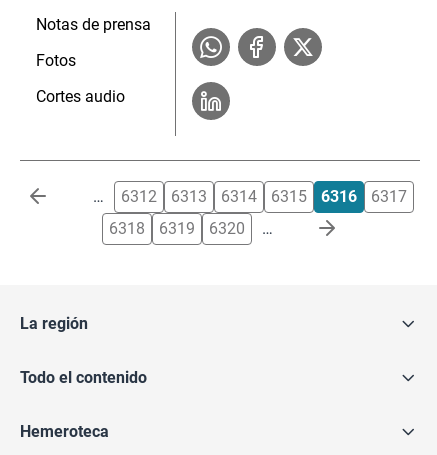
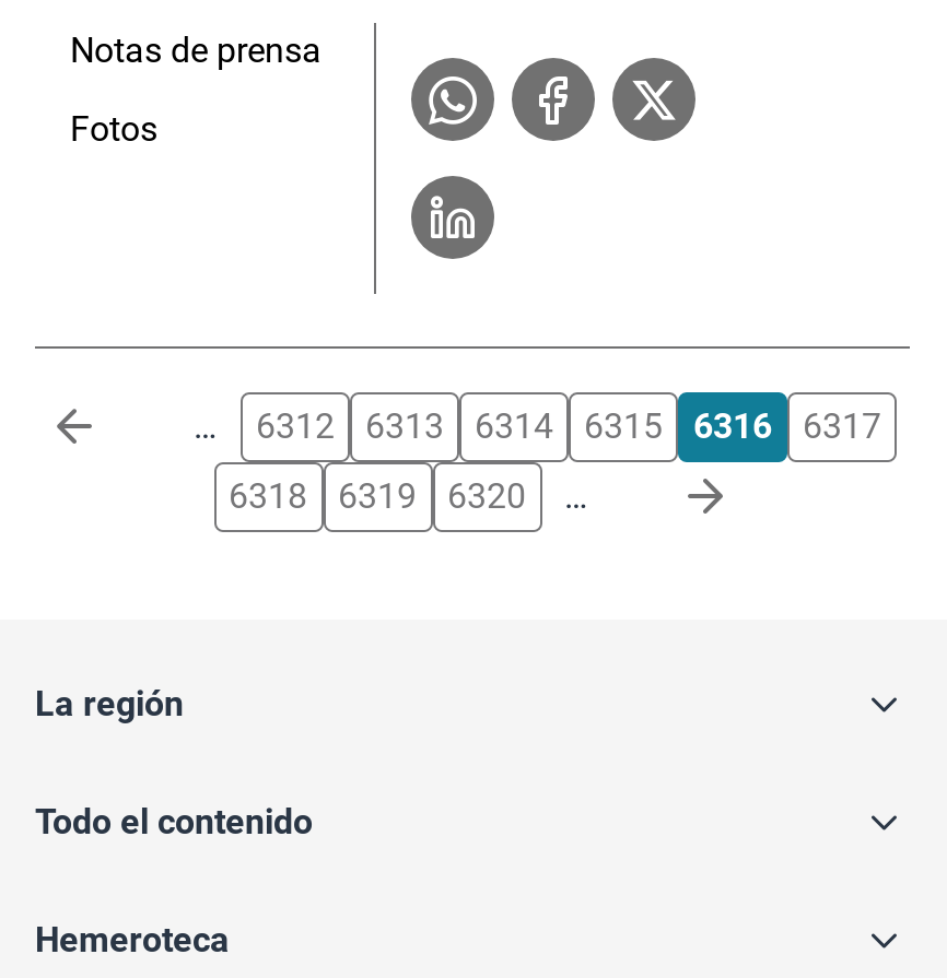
[36,87,125,106] Cortes audio -> none

